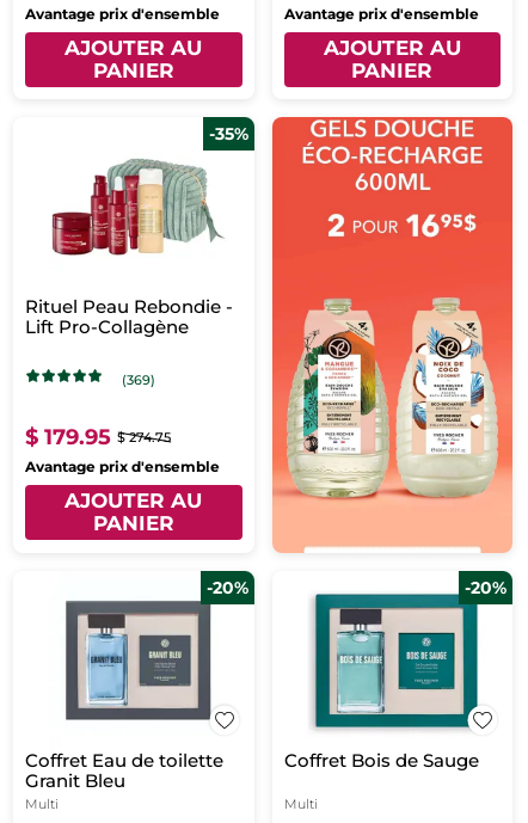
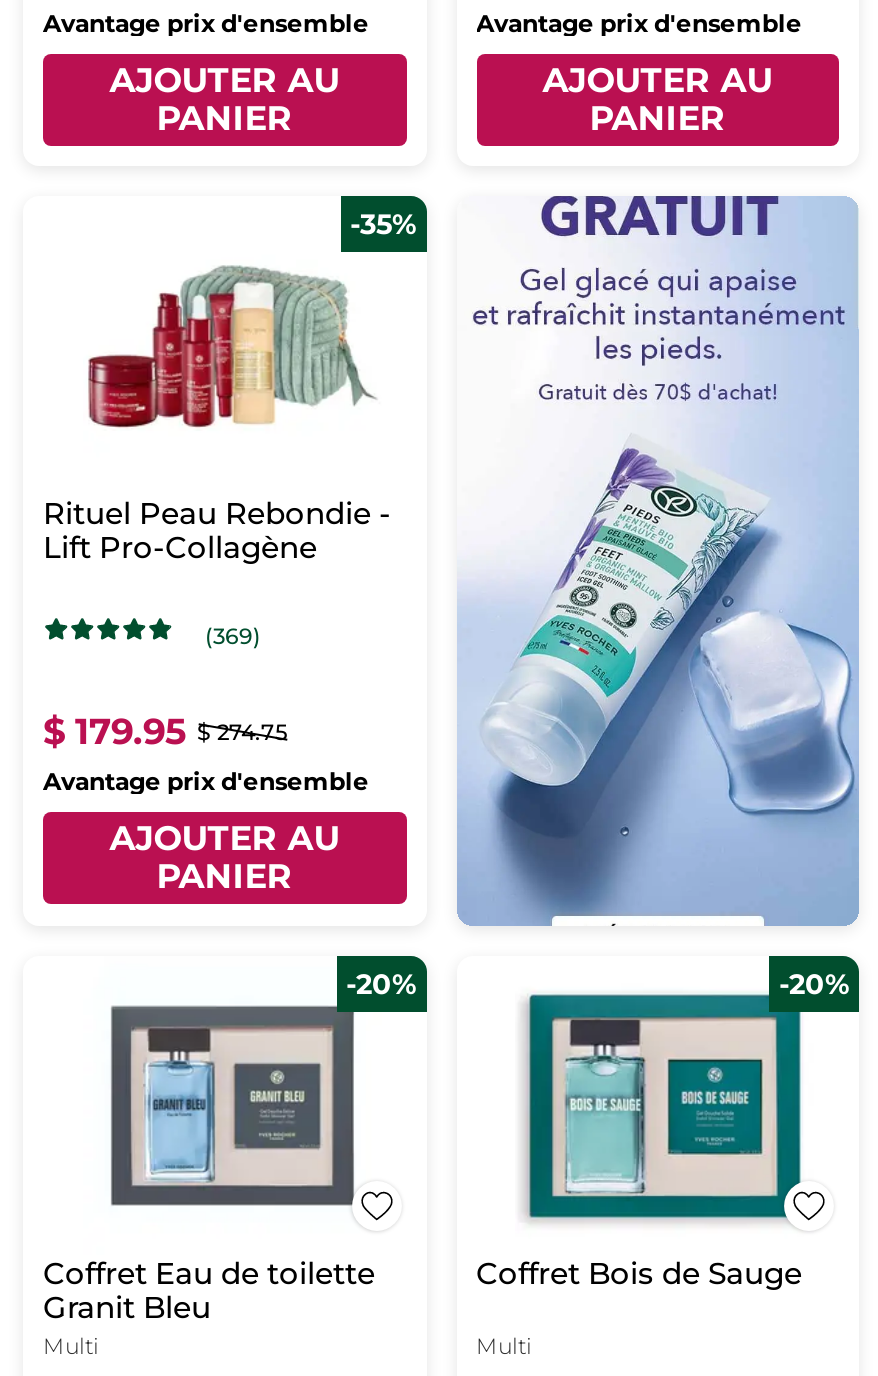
[271,116,514,553] [image] -> [455,194,861,928] [image]

